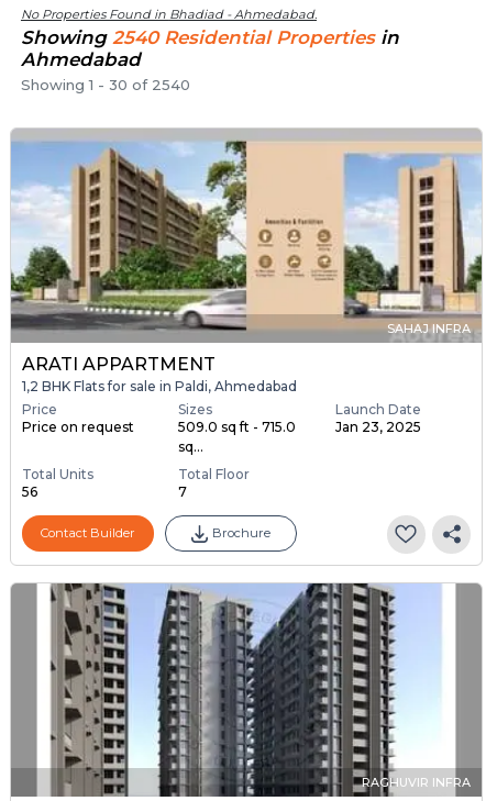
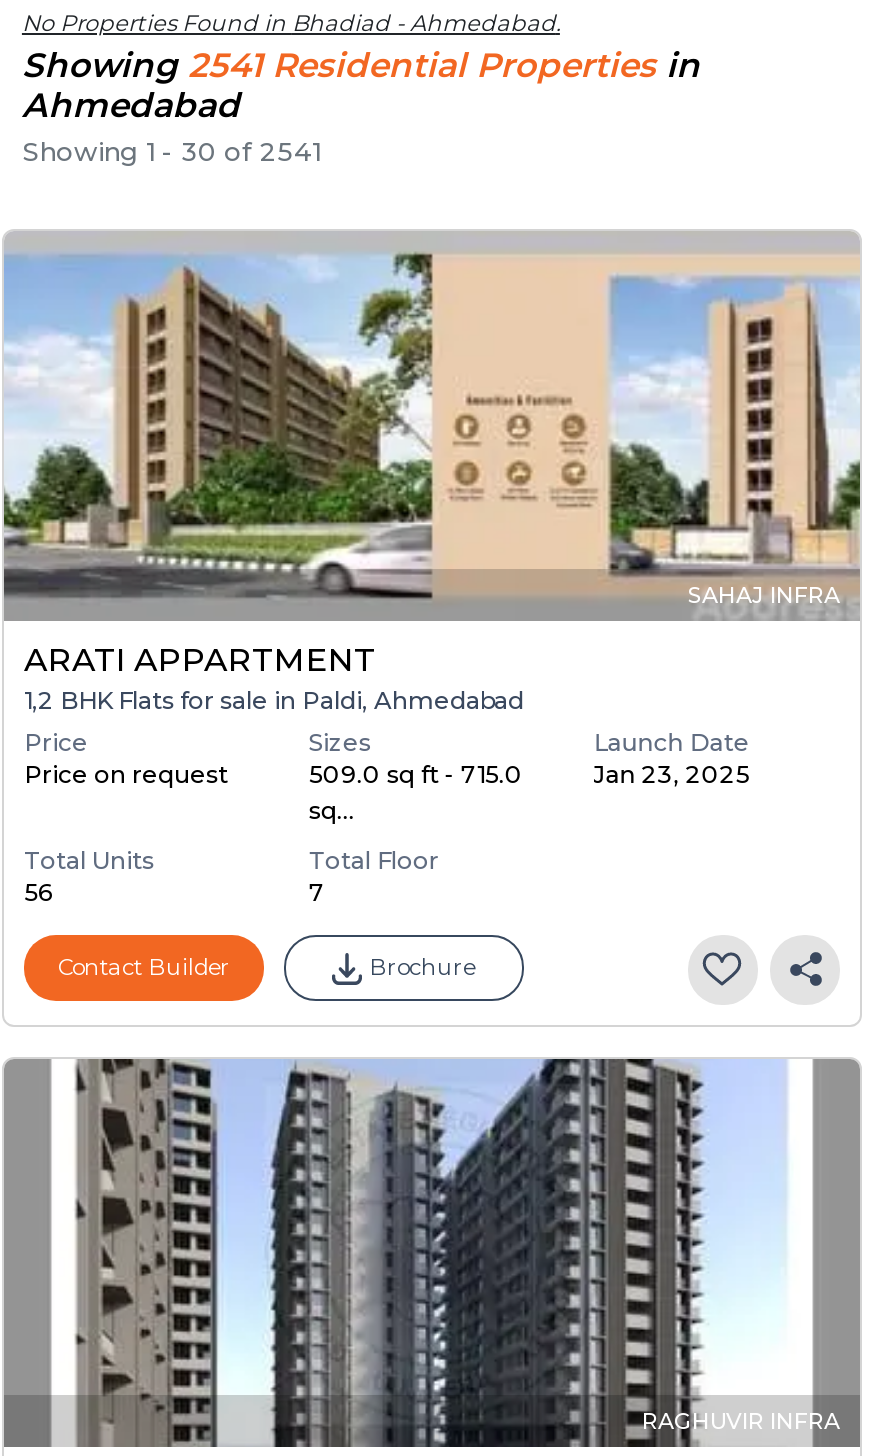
[21,27,399,49] Showing 2540 Residential Properties in -> [22,45,700,85] Showing 2541 Residential Properties in
[21,76,190,94] Showing 1 - 30 of 2540 -> [22,135,320,167] Showing 1 - 30 of 2541

